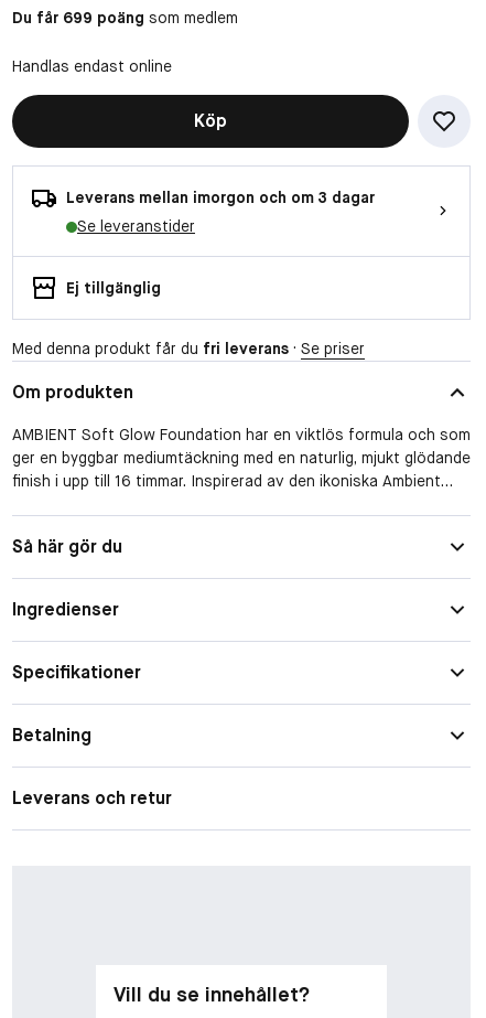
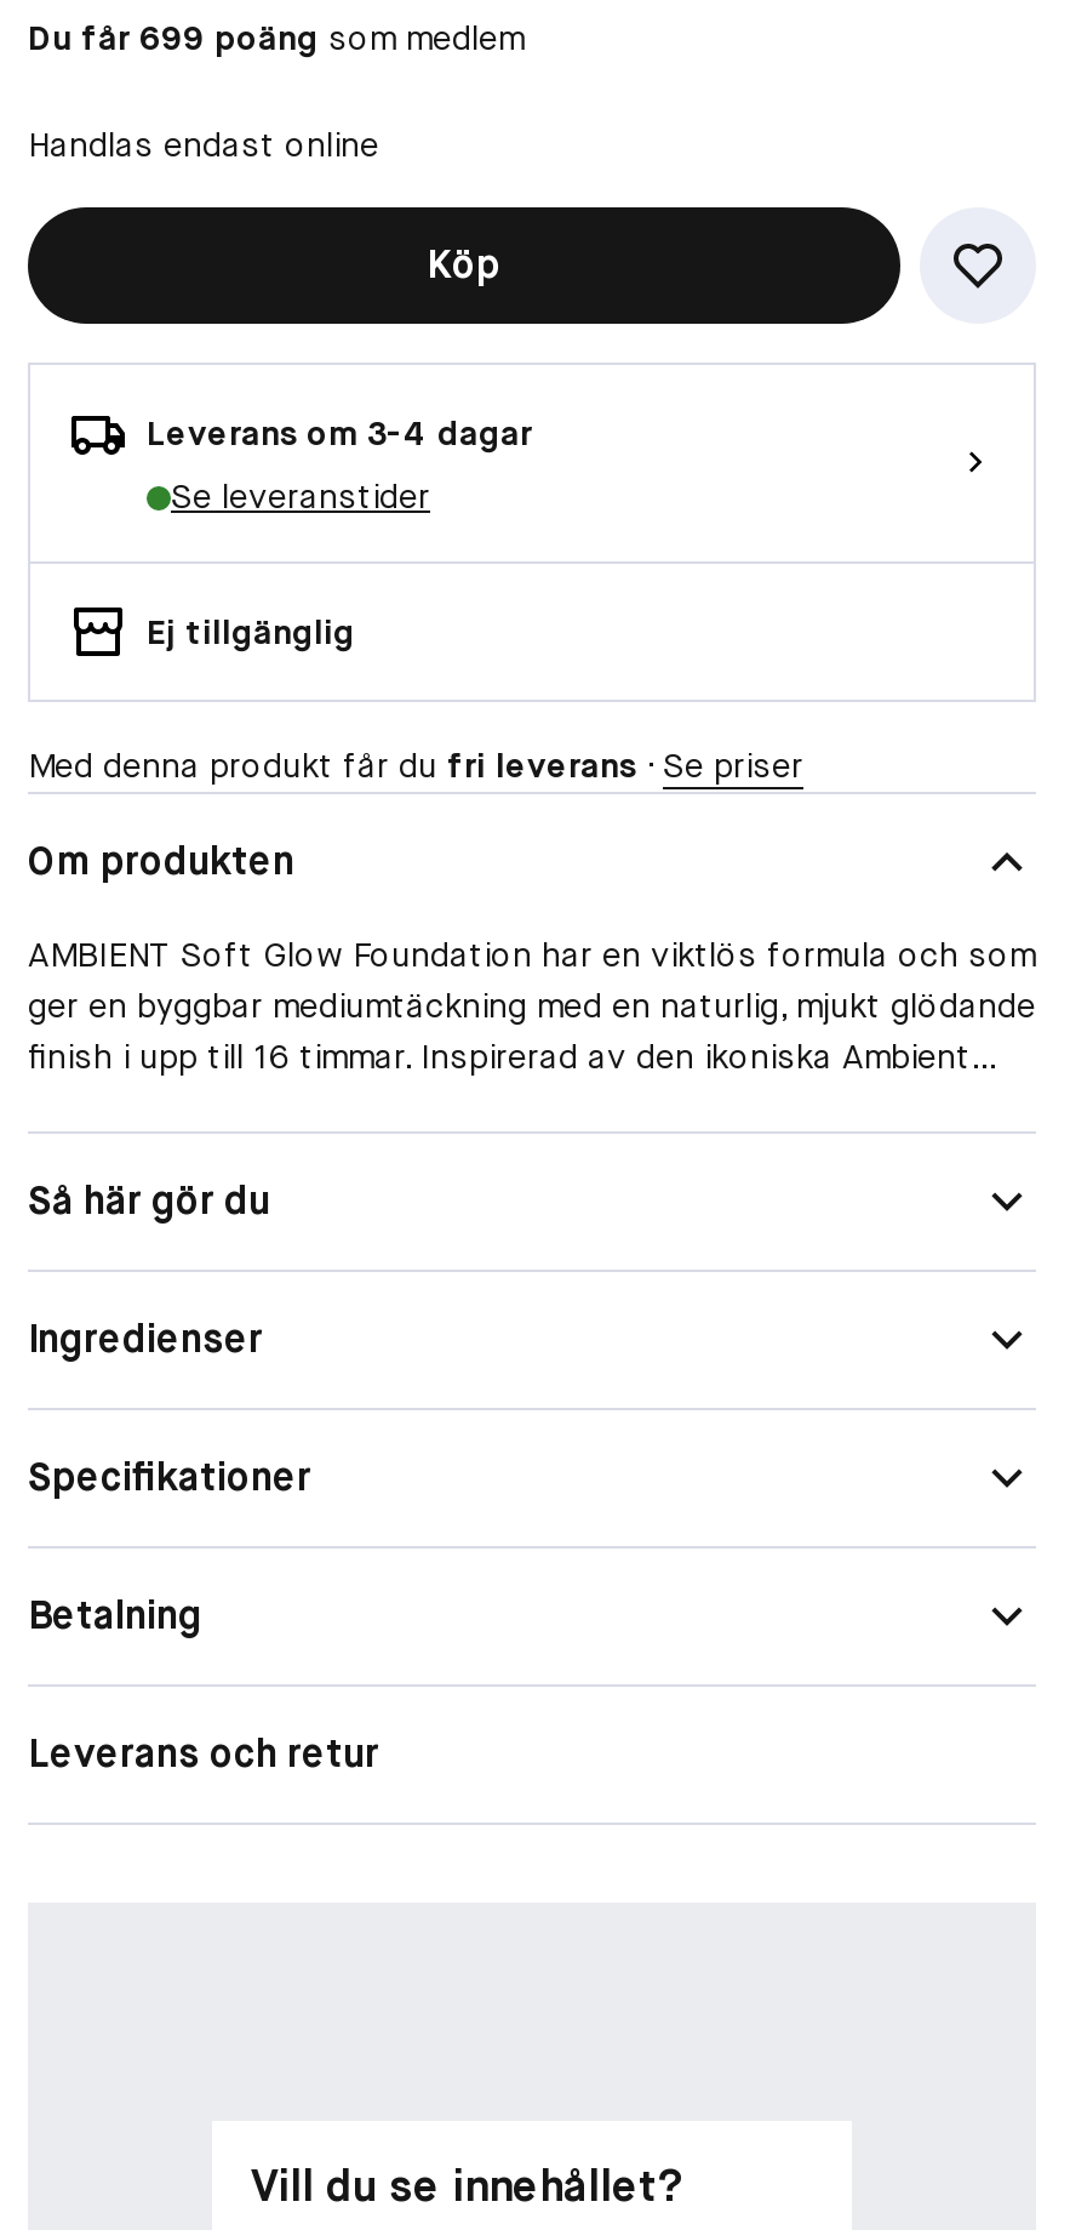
[66,187,375,207] Leverans mellan imorgon och om 3 dagar -> [147,411,532,455] Leverans om 3-4 dagar

